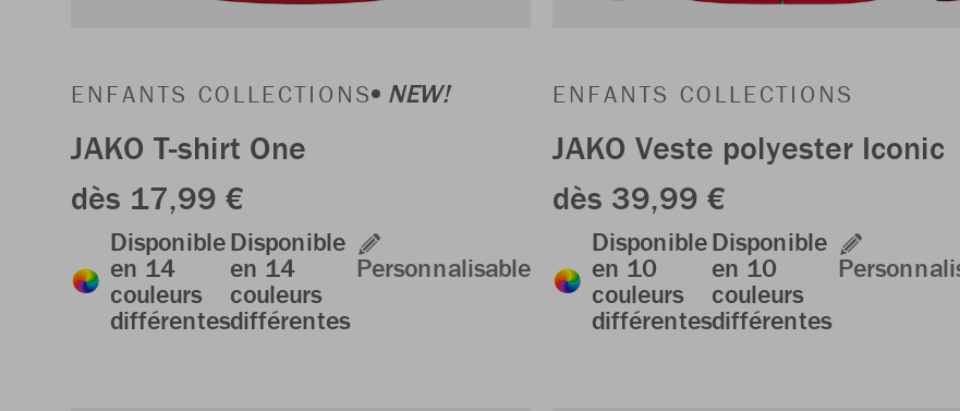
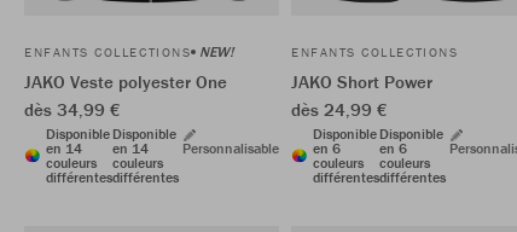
[71,126,306,218] JAKO T-shirt One | dès 17,99 € -> [24,70,227,121] JAKO Veste polyester One | dès 34,99 €
[552,126,945,218] JAKO Veste polyester Iconic | dès 39,99 € -> [291,70,432,121] JAKO Short Power | dès 24,99 €
[592,251,657,283] en 10 -> [313,139,341,157] en 6
[712,251,777,283] en 10 -> [379,139,407,157] en 6

